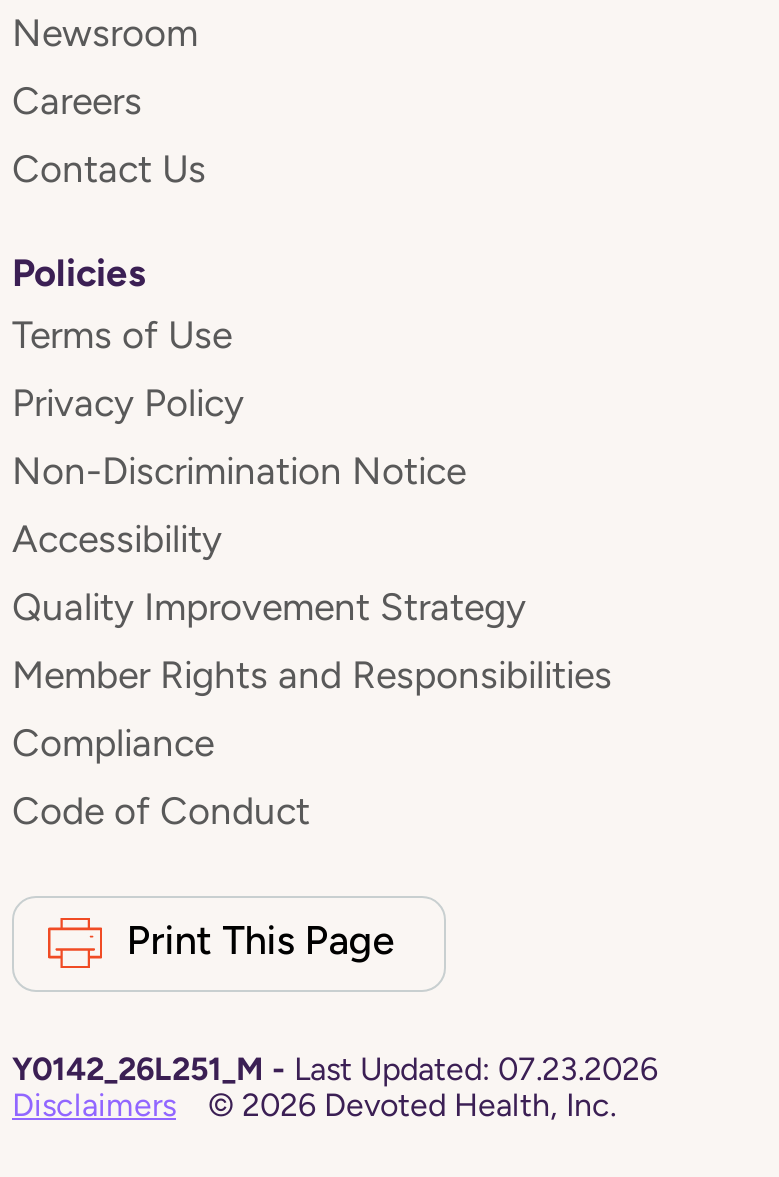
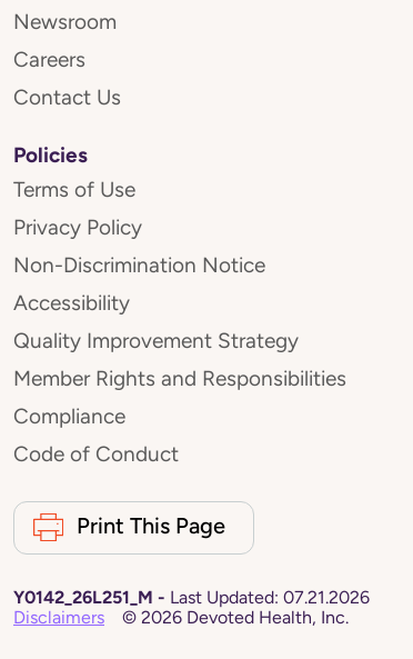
[12,1049,658,1087] Y0142_26L251_M - Last Updated: 07.23.2026 -> [13,586,370,607] Y0142_26L251_M - Last Updated: 07.21.2026

